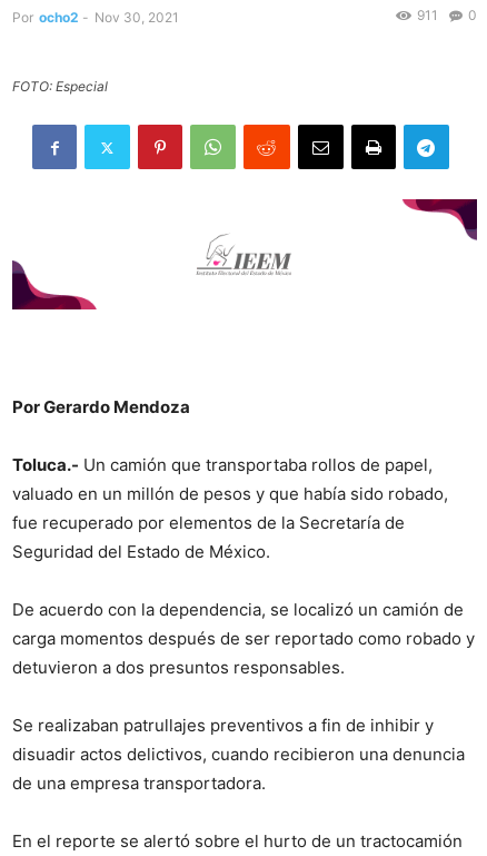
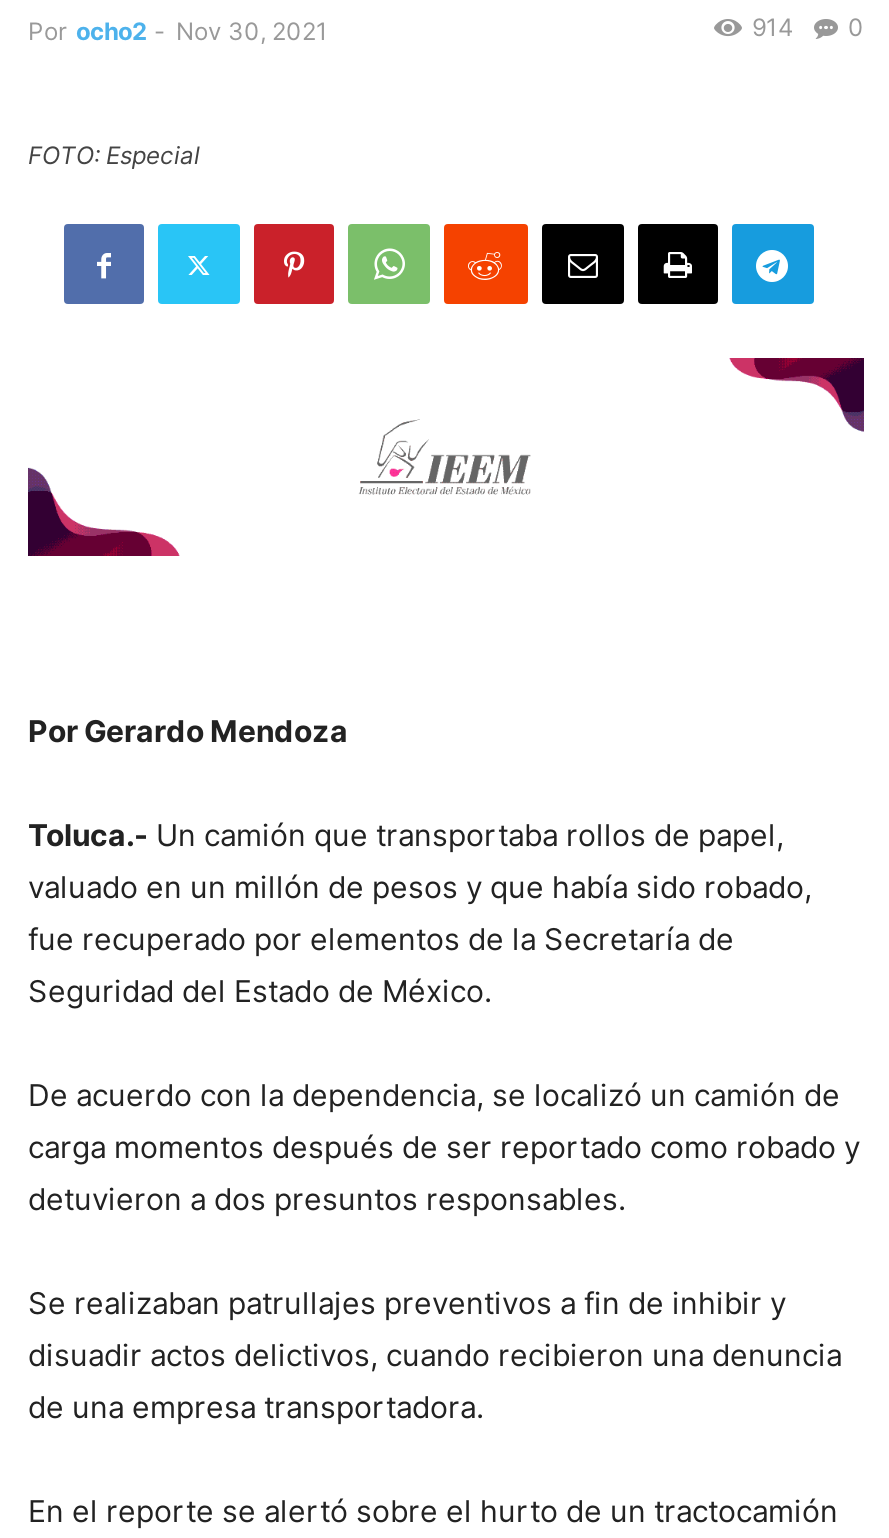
[417,7,477,23] 911 0 -> [752,12,864,42] 914 0

